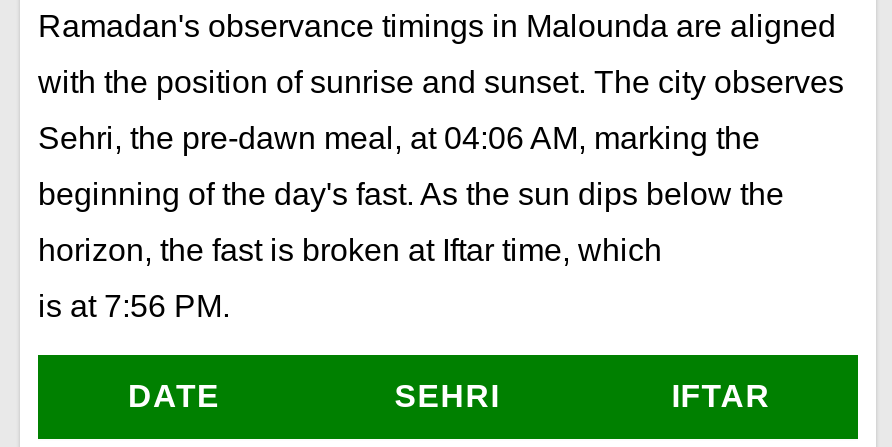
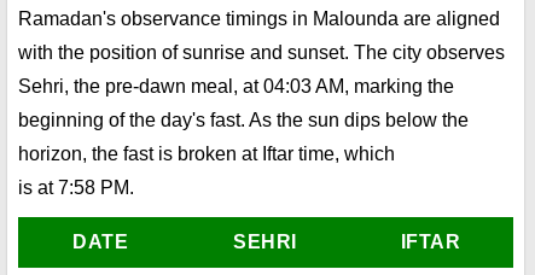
[38,121,760,155] Sehri, the pre-dawn meal, at 04:06 AM, marking the -> [18,76,454,96] Sehri, the pre-dawn meal, at 04:03 AM, marking the
[38,289,230,323] is at 7:56 PM. -> [18,177,134,198] is at 7:58 PM.

